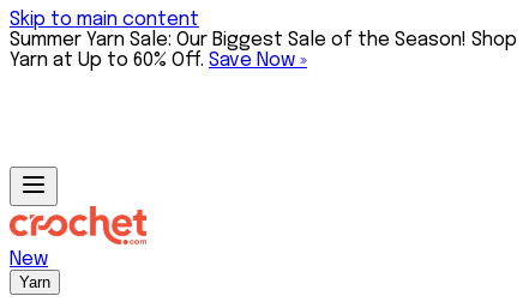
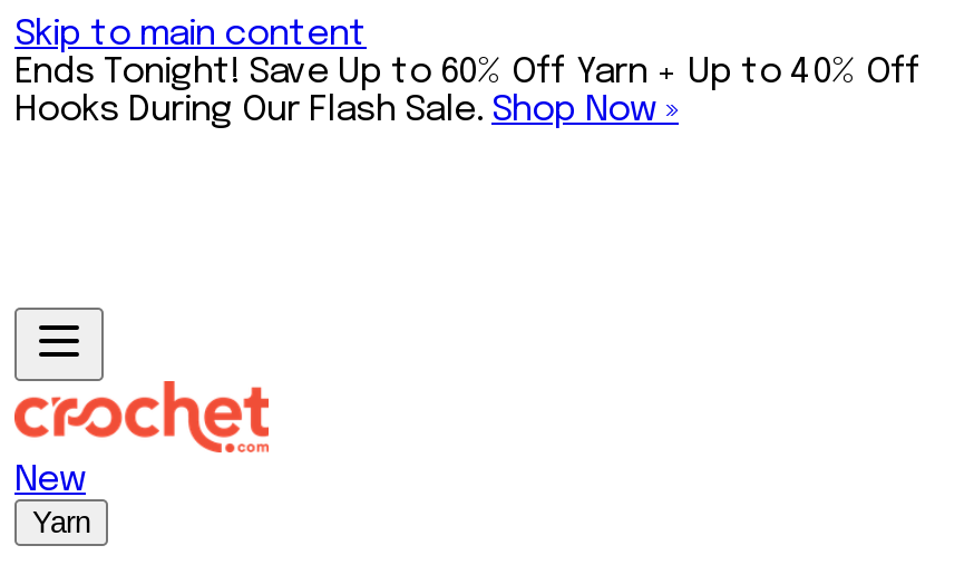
[10,30,517,71] Summer Yarn Sale: Our Biggest Sale of the Season! Shop | Yarn at Up to 60% Off. Save Now » -> [14,53,922,129] Ends Tonight! Save Up to 60% Off Yarn + Up to 40% Off | Hooks During Our Flash Sale. Shop Now »

